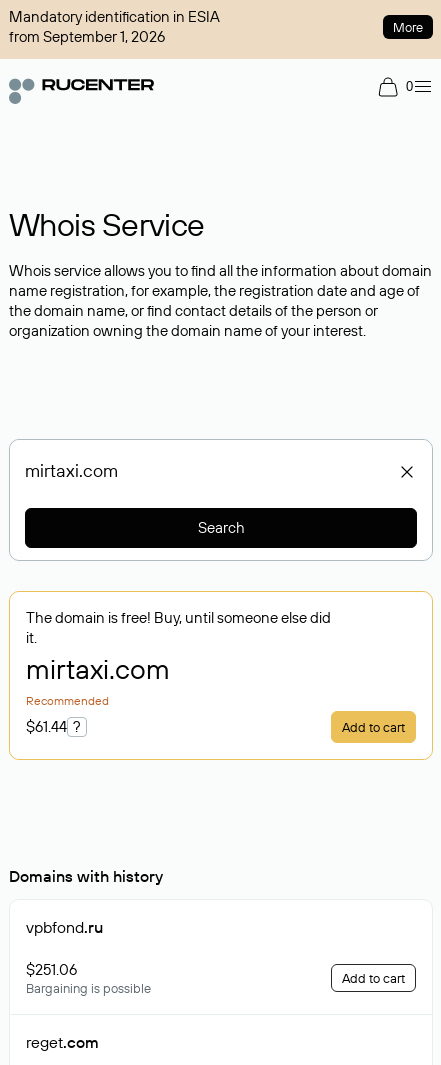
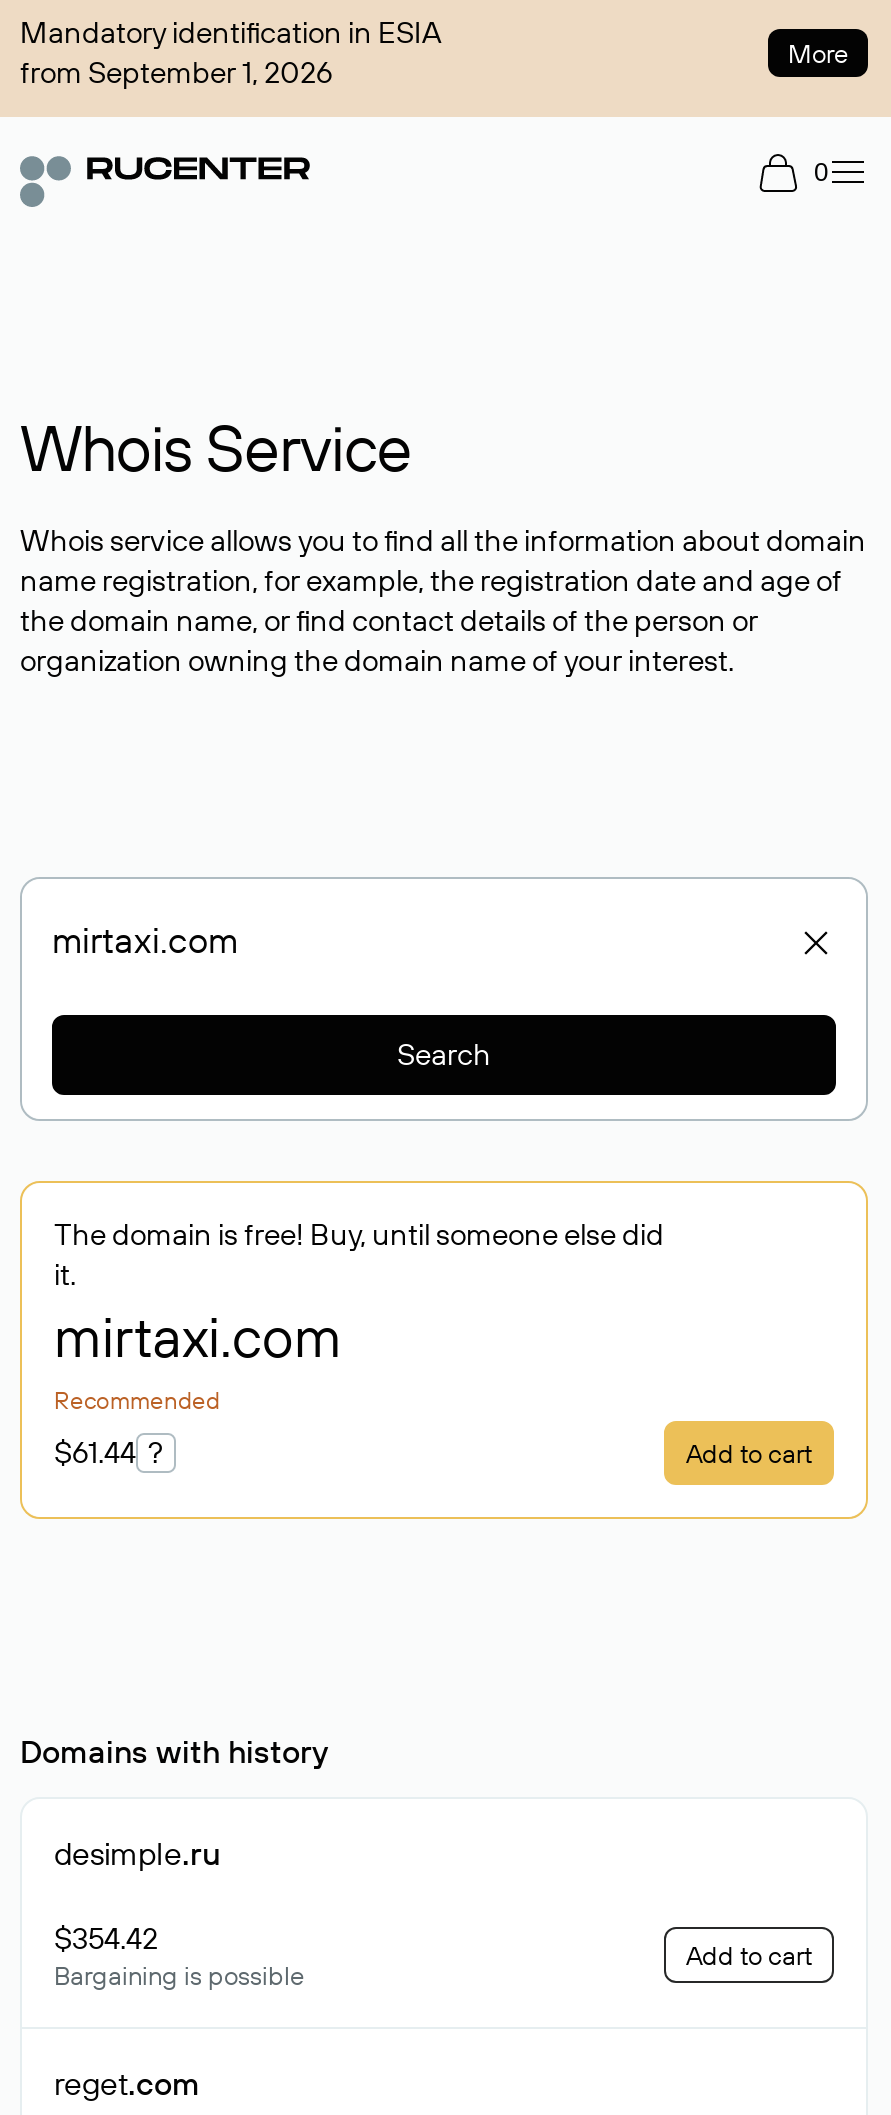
[26,917,103,937] vpbfond.ru -> [54,1833,220,1873] desimple.ru
[26,960,77,979] $251.06 -> [54,1919,158,1957] $354.42

